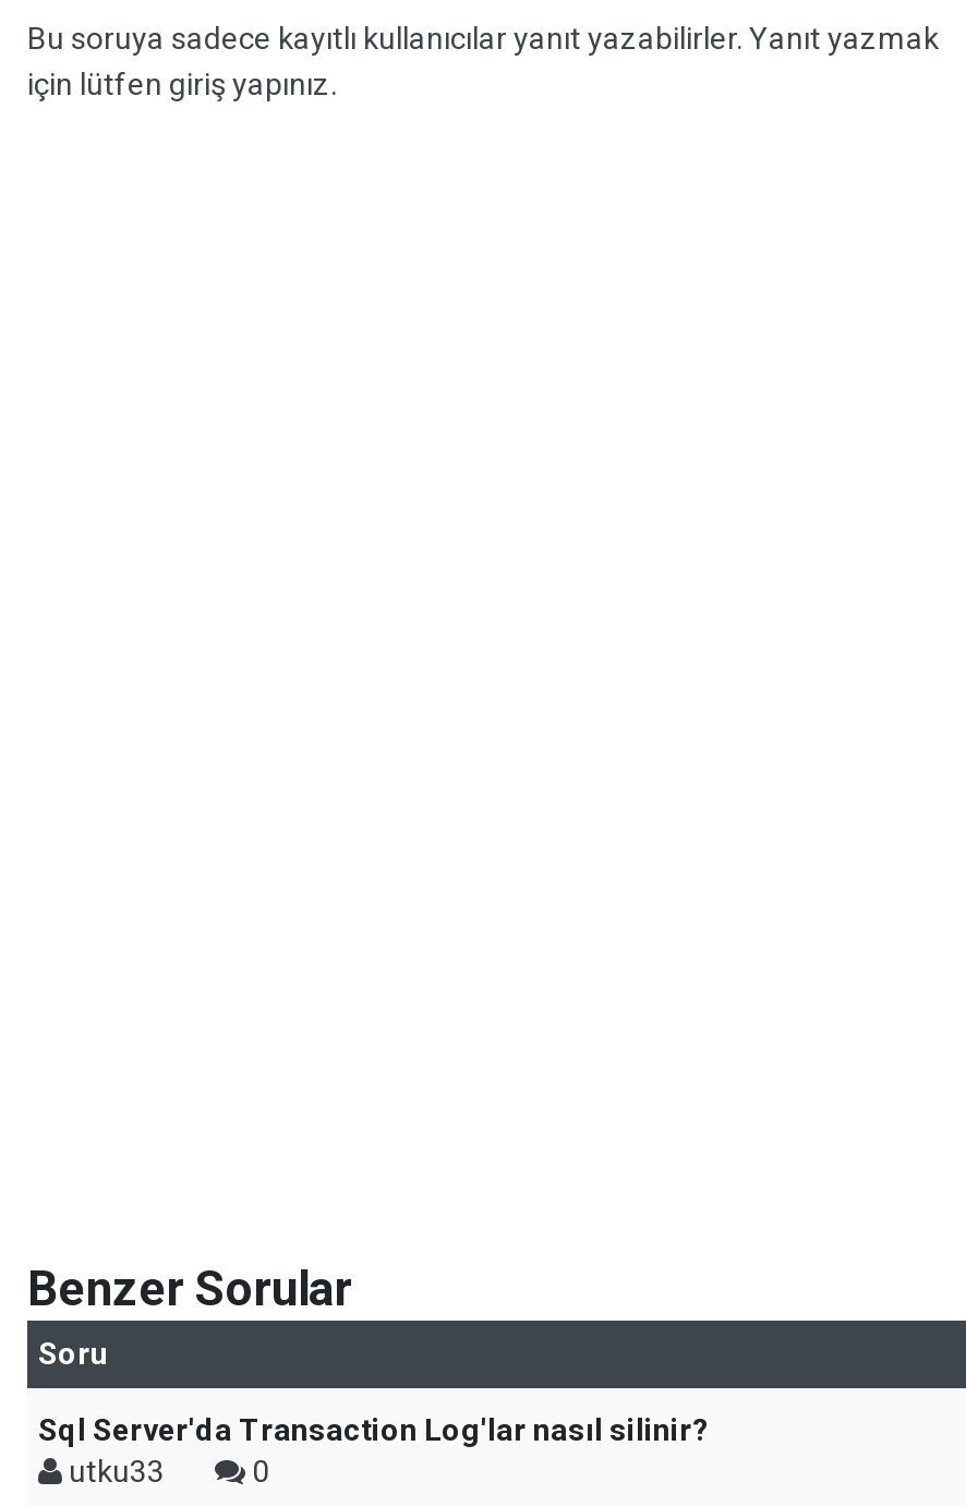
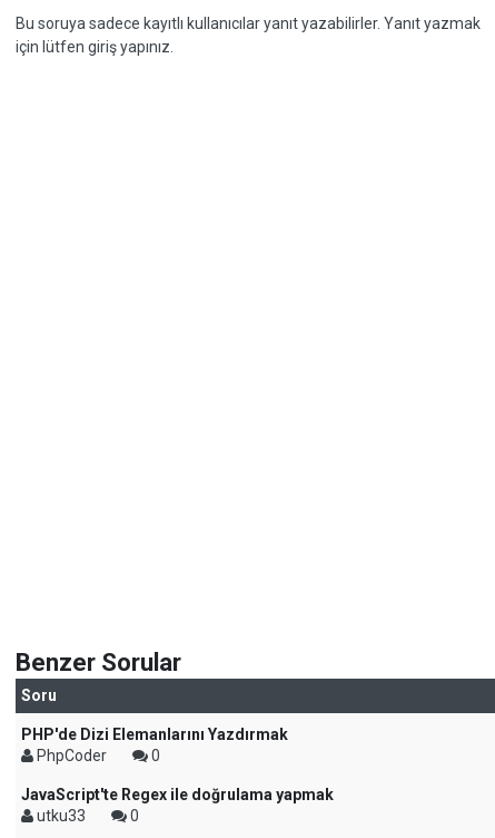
[38,1412,710,1447] Sql Server'da Transaction Log'lar nasıl silinir? -> [21,725,334,803] PHP'de Dizi Elemanlarını Yazdırmak | PhpCoder | 0 | JavaScript'te Regex ile doğrulama yapmak

